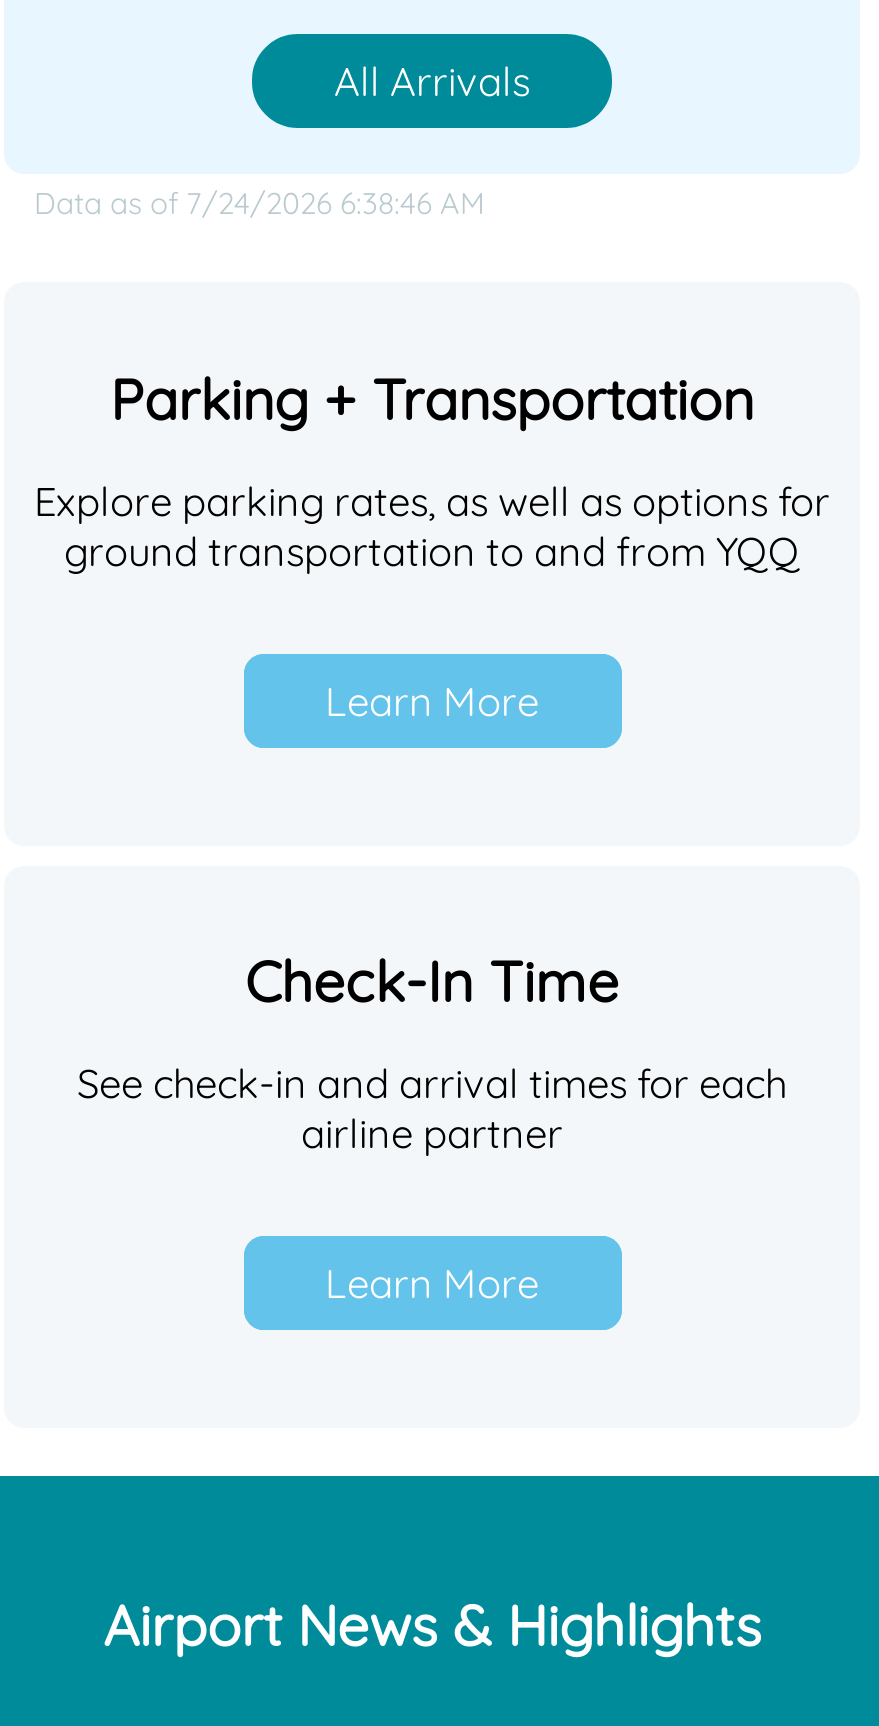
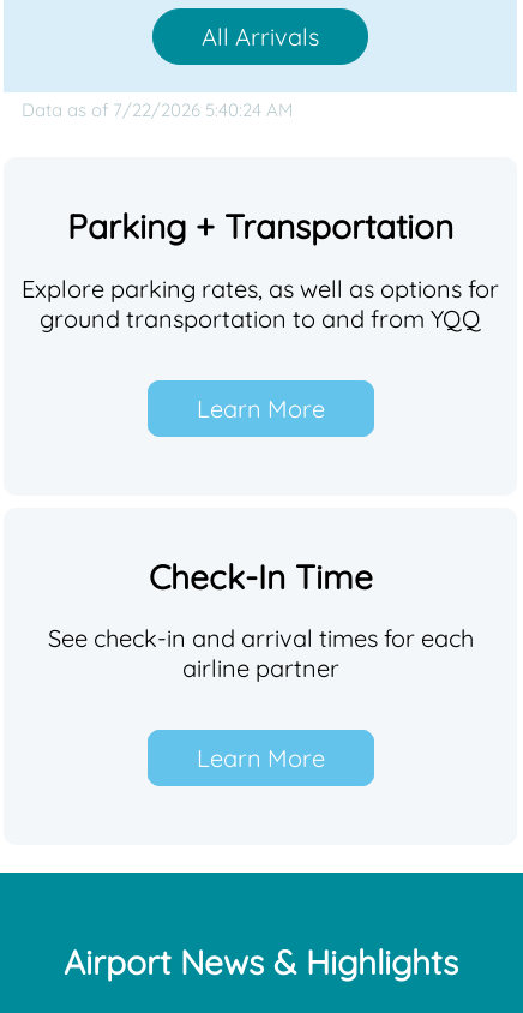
[34,185,484,223] Data as of 7/24/2026 6:38:46 AM -> [22,99,293,121] Data as of 7/22/2026 5:40:24 AM

